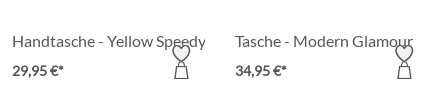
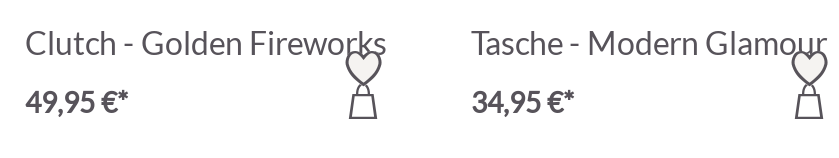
[12,31,206,50] Handtasche - Yellow Speedy -> [25,23,387,61] Clutch - Golden Fireworks
[12,62,64,79] 29,95 €* -> [25,85,129,119] 49,95 €*

